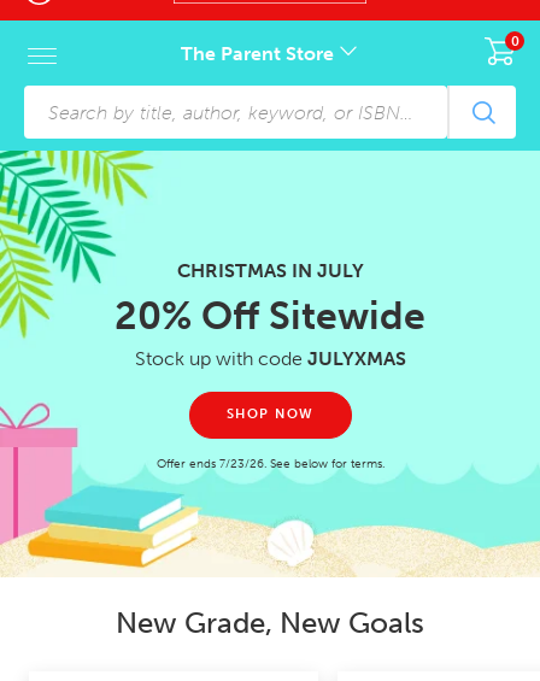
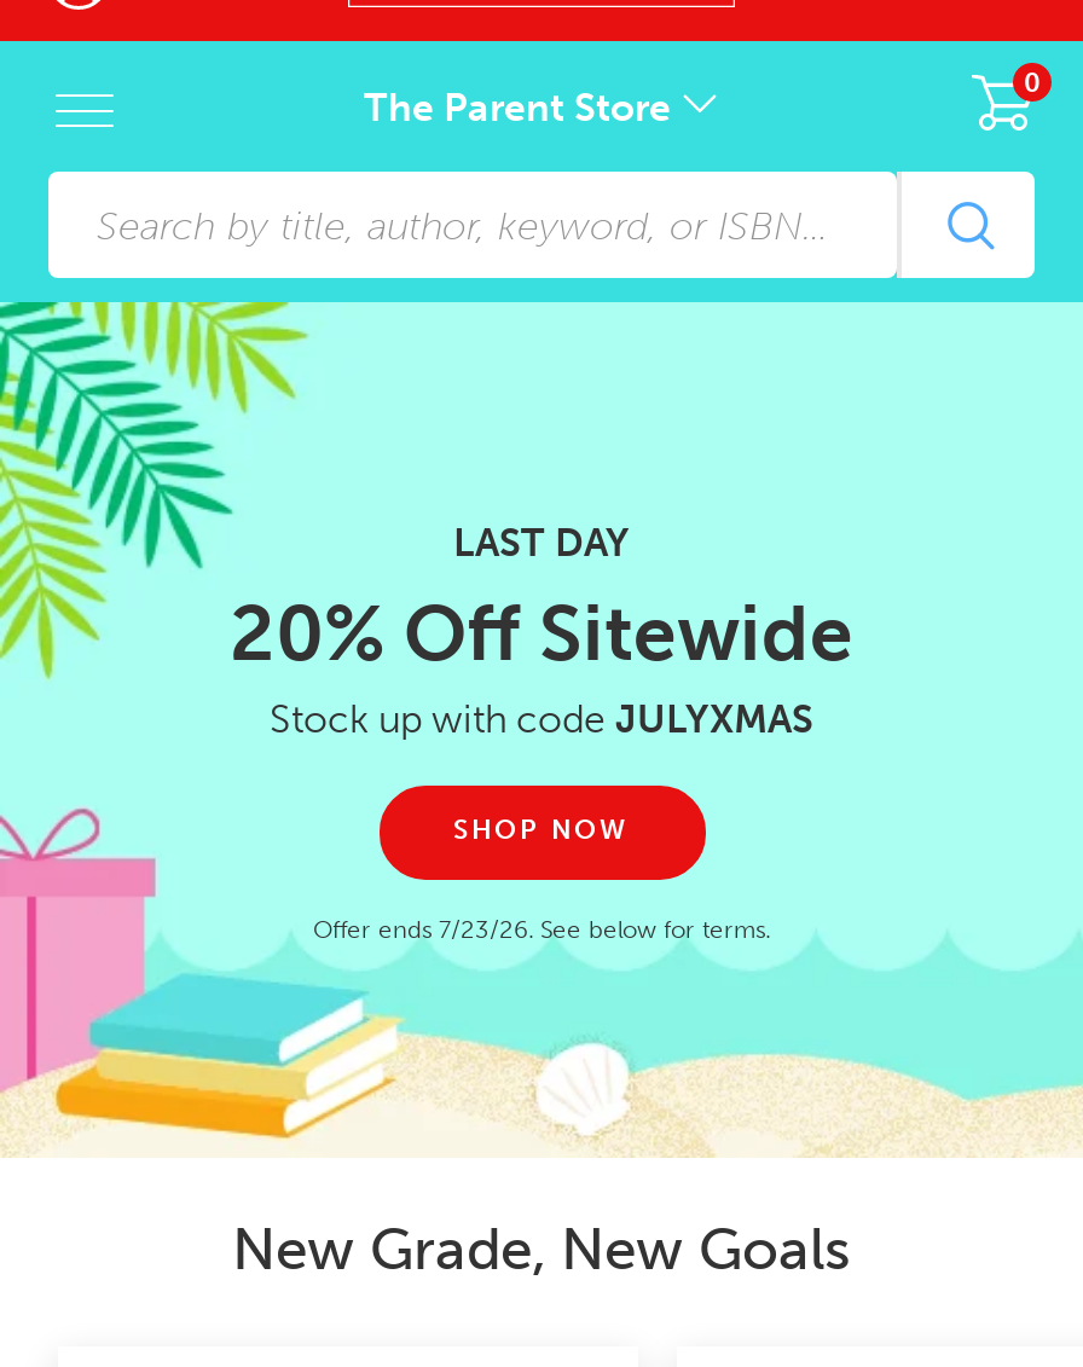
[177,259,363,281] CHRISTMAS IN JULY -> [453,519,630,564] LAST DAY

